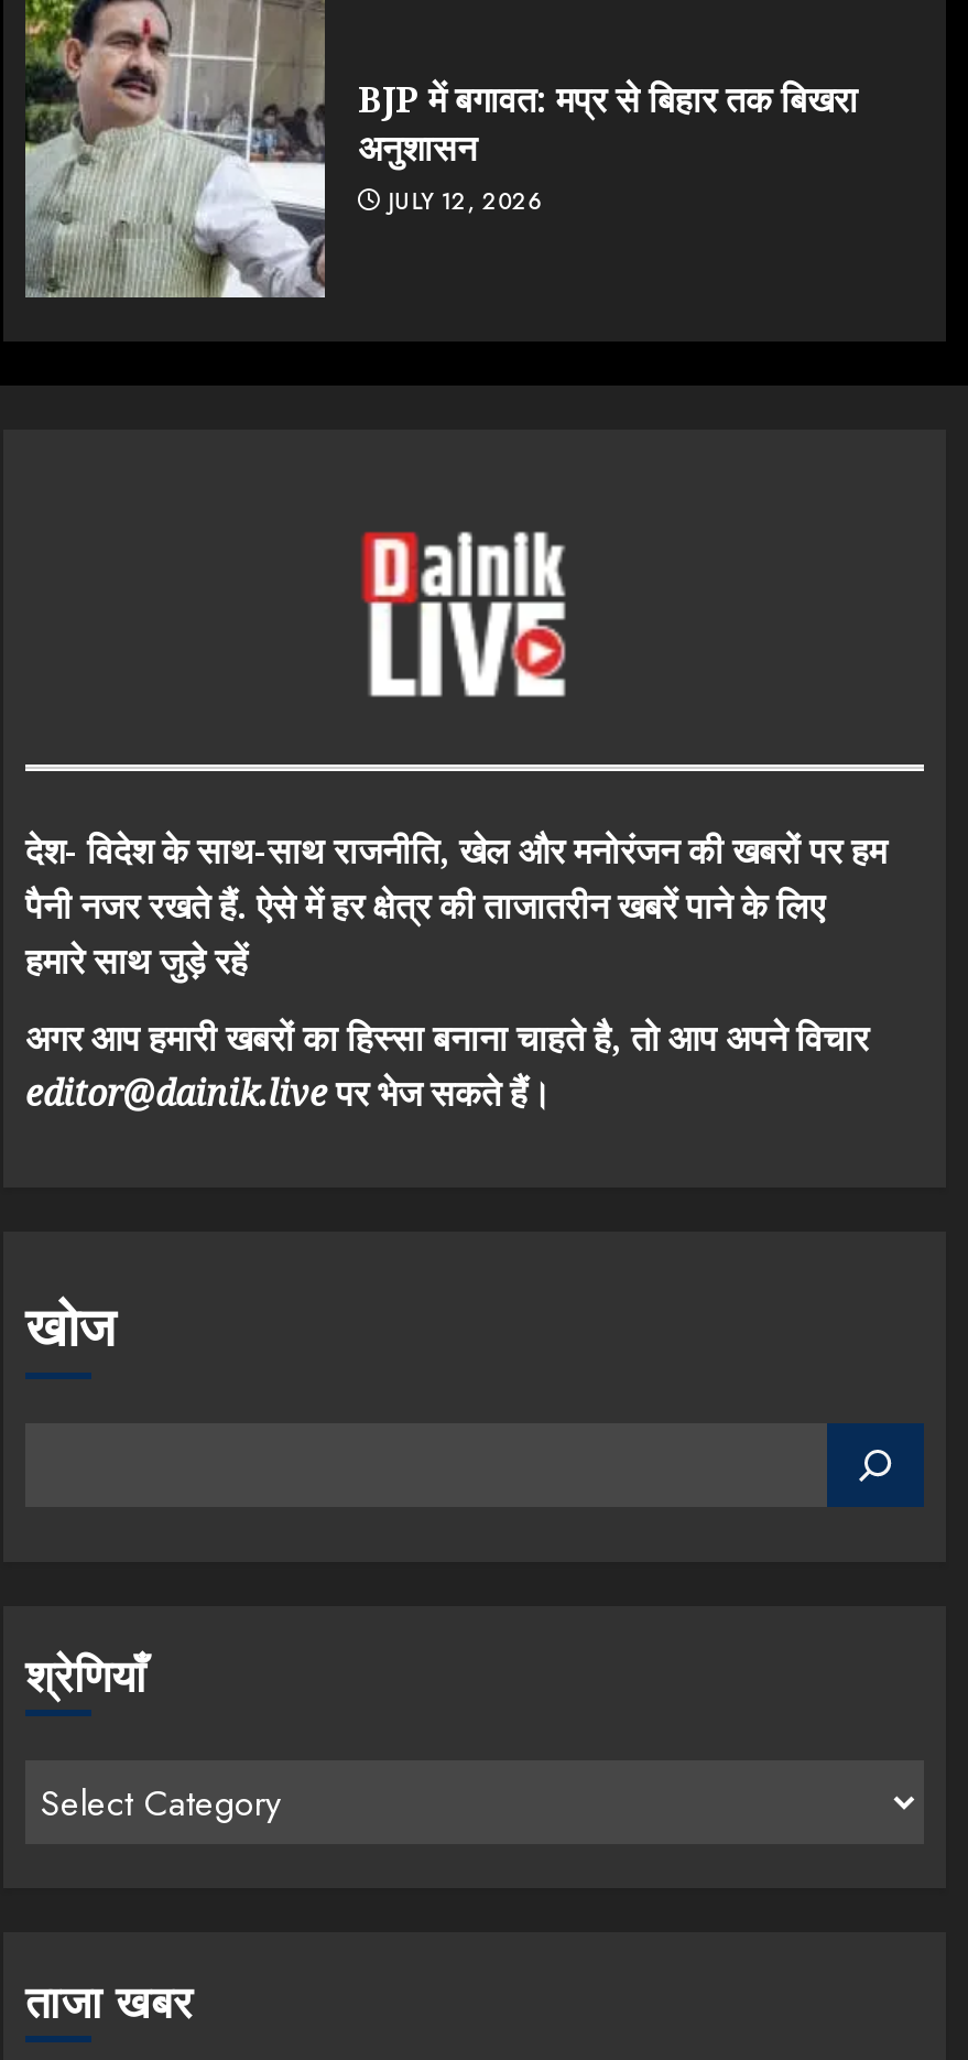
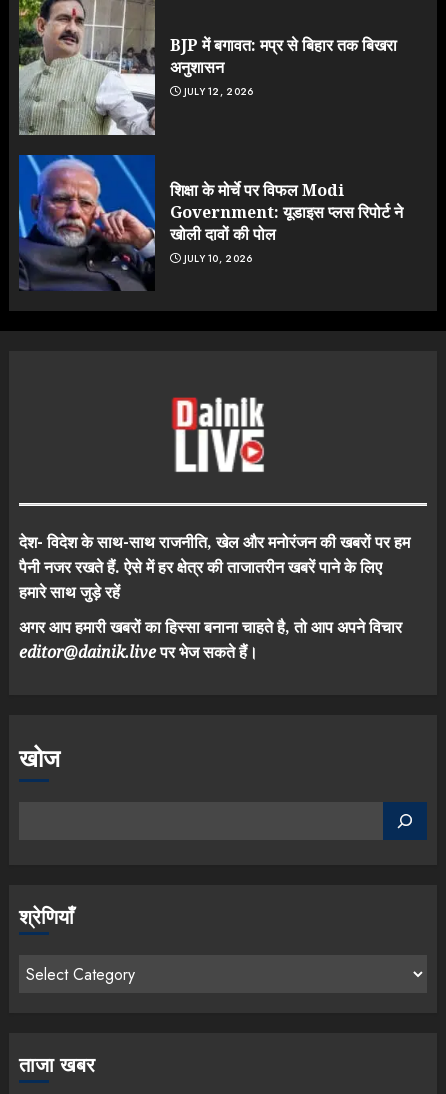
none -> [18,154,403,291] [image] | शिक्षा के मोर्चे पर विफल Modi | Government: यूडाइस प्लस रिपोर्ट ने | खोली दावों की पोल | JULY 10, 2026

